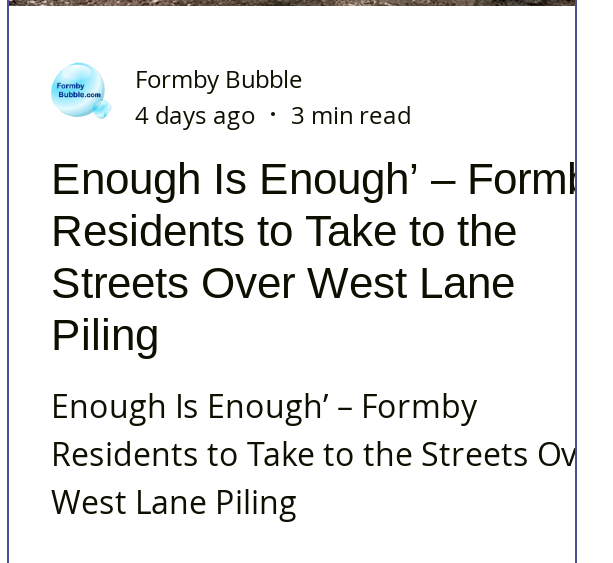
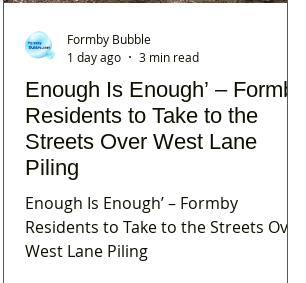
[135,98,411,130] 4 days ago 3 min read -> [67,49,199,65] 1 day ago 3 min read

